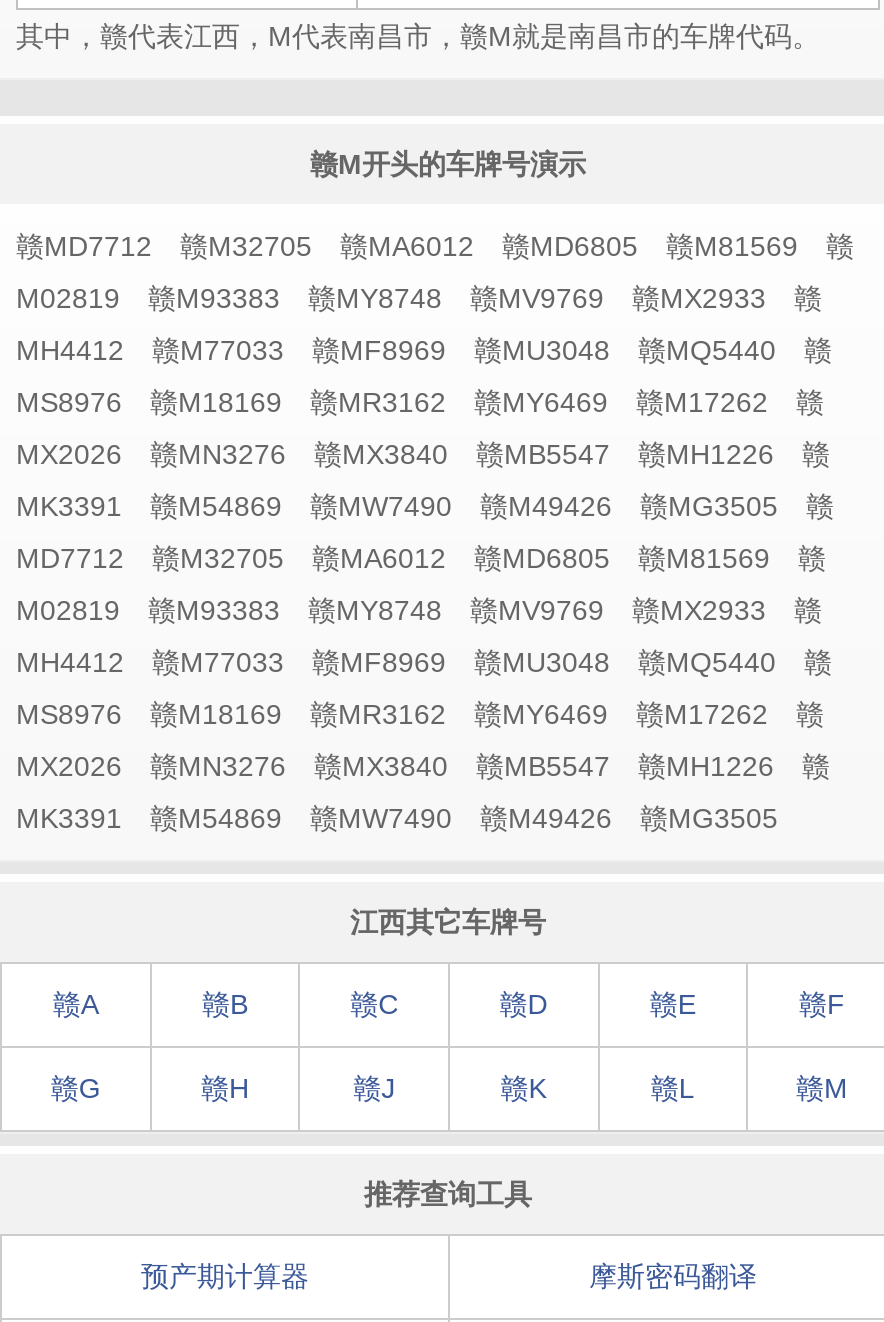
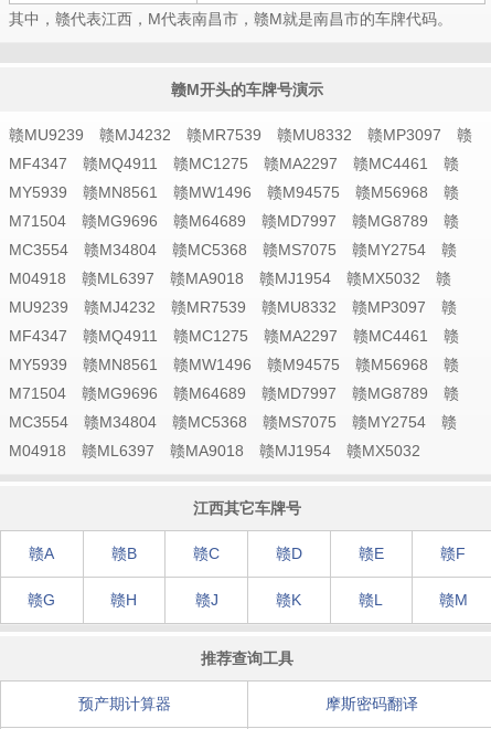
[16,230,854,262] 赣MD7712 赣M32705 赣MA6012 赣MD6805 赣M81569 赣 -> [9,126,472,144] 赣MU9239 赣MJ4232 赣MR7539 赣MU8332 赣MP3097 赣
[16,282,822,314] M02819 赣M93383 赣MY8748 赣MV9769 赣MX2933 赣 -> [9,155,459,172] MF4347 赣MQ4911 赣MC1275 赣MA2297 赣MC4461 赣
[16,334,832,366] MH4412 赣M77033 赣MF8969 赣MU3048 赣MQ5440 赣 -> [9,183,459,201] MY5939 赣MN8561 赣MW1496 赣M94575 赣M56968 赣
[16,386,824,418] MS8976 赣M18169 赣MR3162 赣MY6469 赣M17262 赣 -> [9,212,459,230] M71504 赣MG9696 赣M64689 赣MD7997 赣MG8789 赣
[16,438,830,470] MX2026 赣MN3276 赣MX3840 赣MB5547 赣MH1226 赣 -> [9,241,457,258] MC3554 赣M34804 赣MC5368 赣MS7075 赣MY2754 赣
[16,490,834,522] MK3391 赣M54869 赣MW7490 赣M49426 赣MG3505 赣 -> [9,270,451,287] M04918 赣ML6397 赣MA9018 赣MJ1954 赣MX5032 赣
[16,542,826,574] MD7712 赣M32705 赣MA6012 赣MD6805 赣M81569 赣 -> [9,298,457,316] MU9239 赣MJ4232 赣MR7539 赣MU8332 赣MP3097 赣
[16,594,822,626] M02819 赣M93383 赣MY8748 赣MV9769 赣MX2933 赣 -> [9,327,459,345] MF4347 赣MQ4911 赣MC1275 赣MA2297 赣MC4461 赣
[16,646,832,678] MH4412 赣M77033 赣MF8969 赣MU3048 赣MQ5440 赣 -> [9,356,459,373] MY5939 赣MN8561 赣MW1496 赣M94575 赣M56968 赣
[16,698,824,730] MS8976 赣M18169 赣MR3162 赣MY6469 赣M17262 赣 -> [9,384,459,402] M71504 赣MG9696 赣M64689 赣MD7997 赣MG8789 赣
[16,750,830,782] MX2026 赣MN3276 赣MX3840 赣MB5547 赣MH1226 赣 -> [9,413,457,431] MC3554 赣M34804 赣MC5368 赣MS7075 赣MY2754 赣
[16,802,806,834] MK3391 赣M54869 赣MW7490 赣M49426 赣MG3505 -> [9,442,436,459] M04918 赣ML6397 赣MA9018 赣MJ1954 赣MX5032

